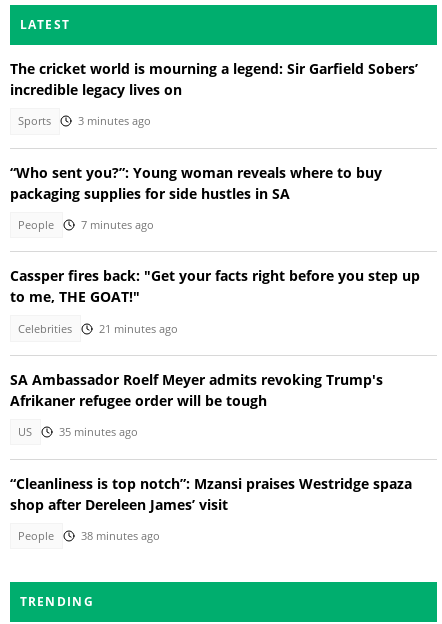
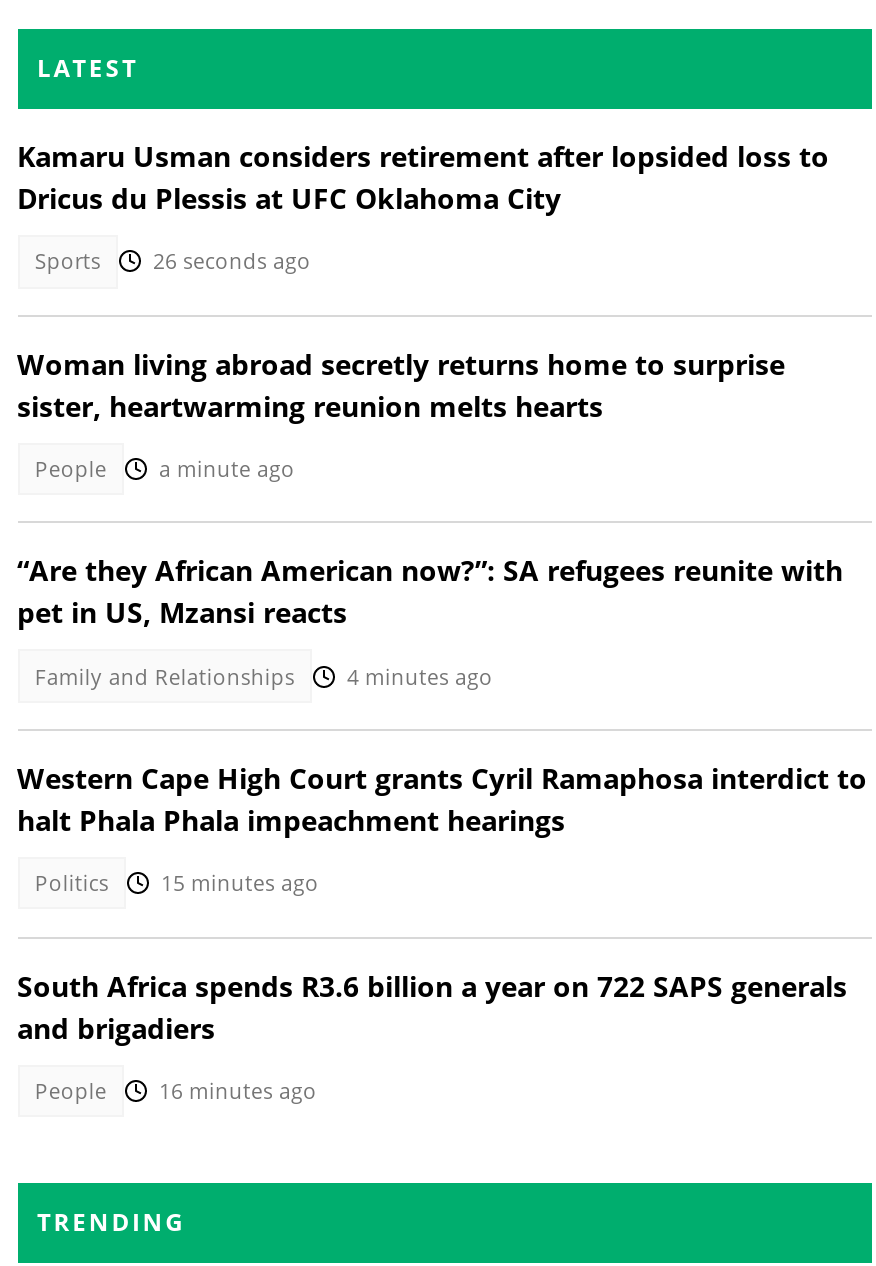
[9,59,417,99] The cricket world is mourning a legend: Sir Garfield Sobers’ | incredible legacy lives on -> [17,137,829,217] Kamaru Usman considers retirement after lopsided loss to | Dricus du Plessis at UFC Oklahoma City
[18,114,150,128] Sports 3 minutes ago -> [35,248,311,276] Sports 26 seconds ago
[9,163,381,203] “Who sent you?”: Young woman reveals where to buy | packaging supplies for side hustles in SA -> [17,345,785,425] Woman living abroad secretly returns home to surprise | sister, heartwarming reunion melts hearts
[80,218,153,232] 7 minutes ago -> [159,455,295,483] a minute ago
[9,266,419,306] Cassper fires back: "Get your facts right before you step up | to me, THE GOAT!" -> [17,552,843,632] “Are they African American now?”: SA refugees reunite with | pet in US, Mzansi reacts
[18,321,177,335] Celebrities | 21 minutes ago -> [35,662,493,690] Family and Relationships | 4 minutes ago
[9,370,382,410] SA Ambassador Roelf Meyer admits revoking Trump's | Afrikaner refugee order will be tough -> [17,759,867,839] Western Cape High Court grants Cyril Ramaphosa interdict to | halt Phala Phala impeachment hearings
[18,425,137,439] US | 35 minutes ago -> [35,869,319,897] Politics | 15 minutes ago
[9,474,411,514] “Cleanliness is top notch”: Mzansi praises Westridge spaza | shop after Dereleen James’ visit -> [17,966,847,1046] South Africa spends R3.6 billion a year on 722 SAPS generals | and brigadiers
[18,529,159,543] People 38 minutes ago -> [35,1077,317,1105] People 16 minutes ago

